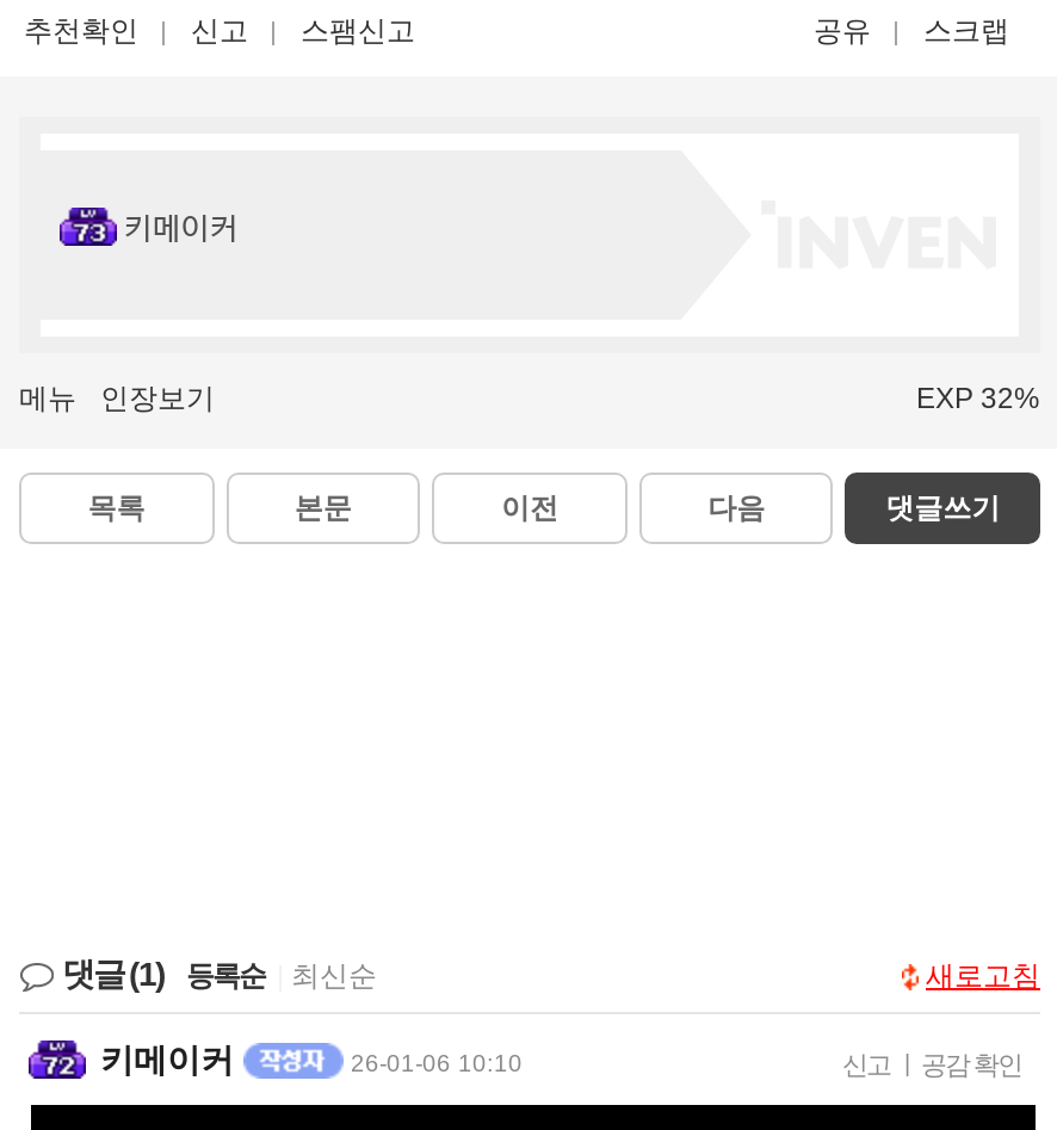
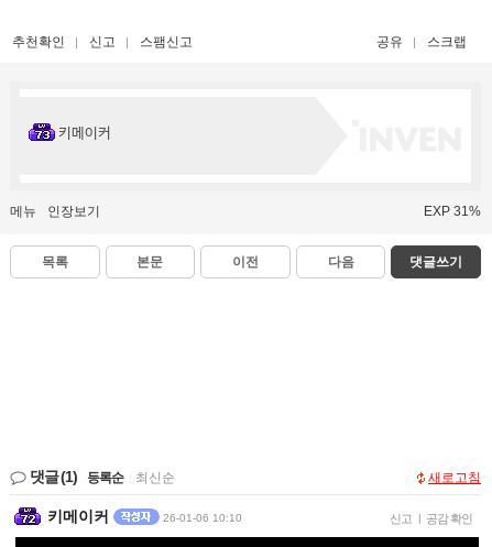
[916,382,1040,416] EXP 32% -> [424,204,481,219] EXP 31%

